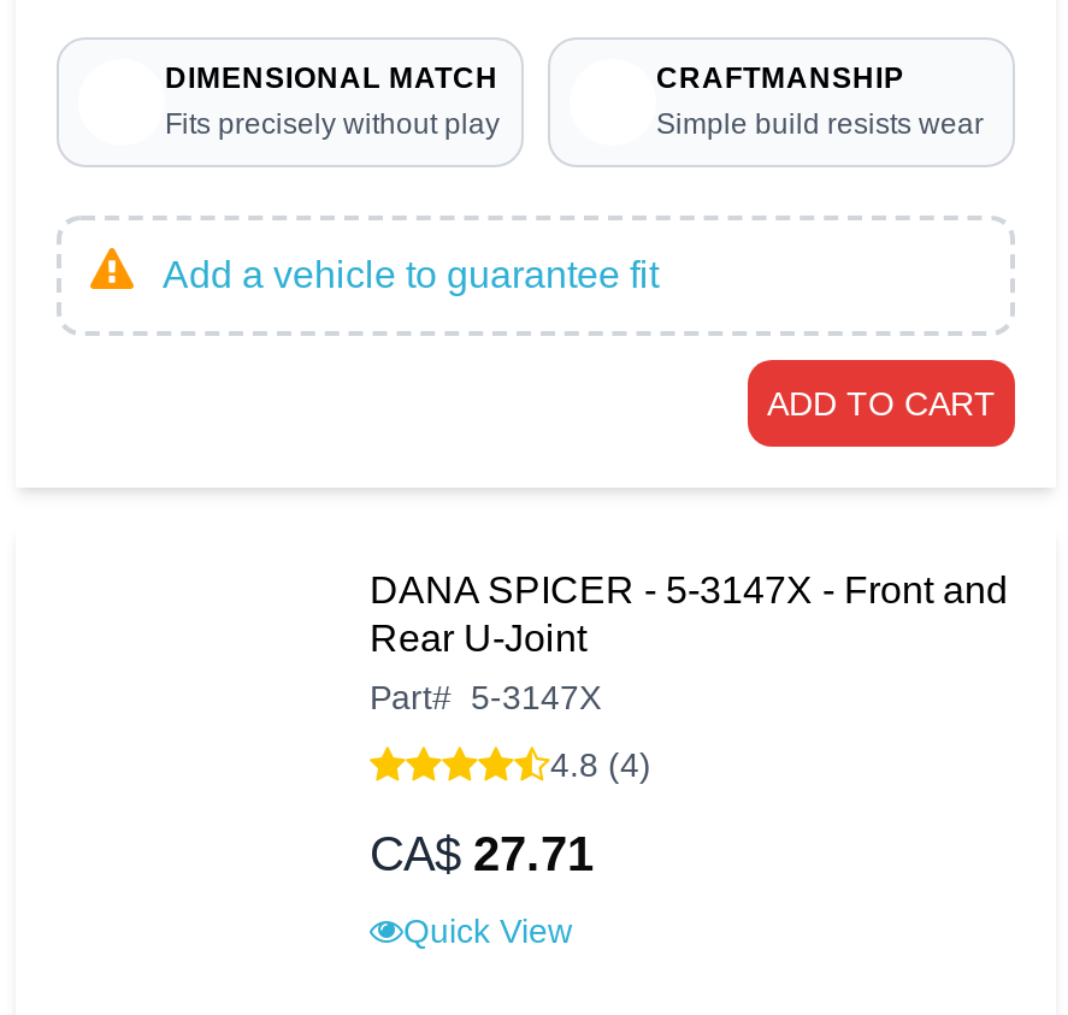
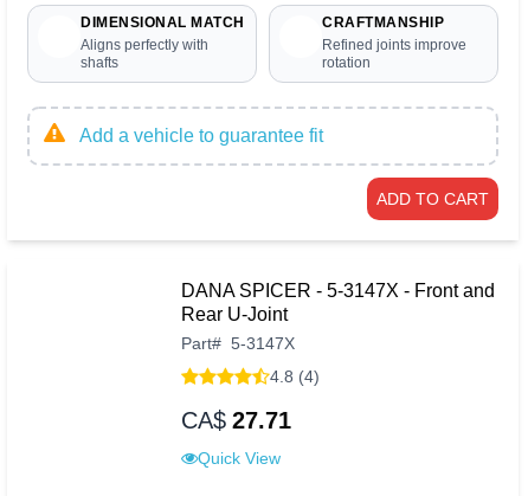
[165,106,500,140] Fits precisely without play -> [81,37,208,71] Aligns perfectly with | shafts
[656,106,984,140] Simple build resists wear -> [322,37,466,71] Refined joints improve | rotation

